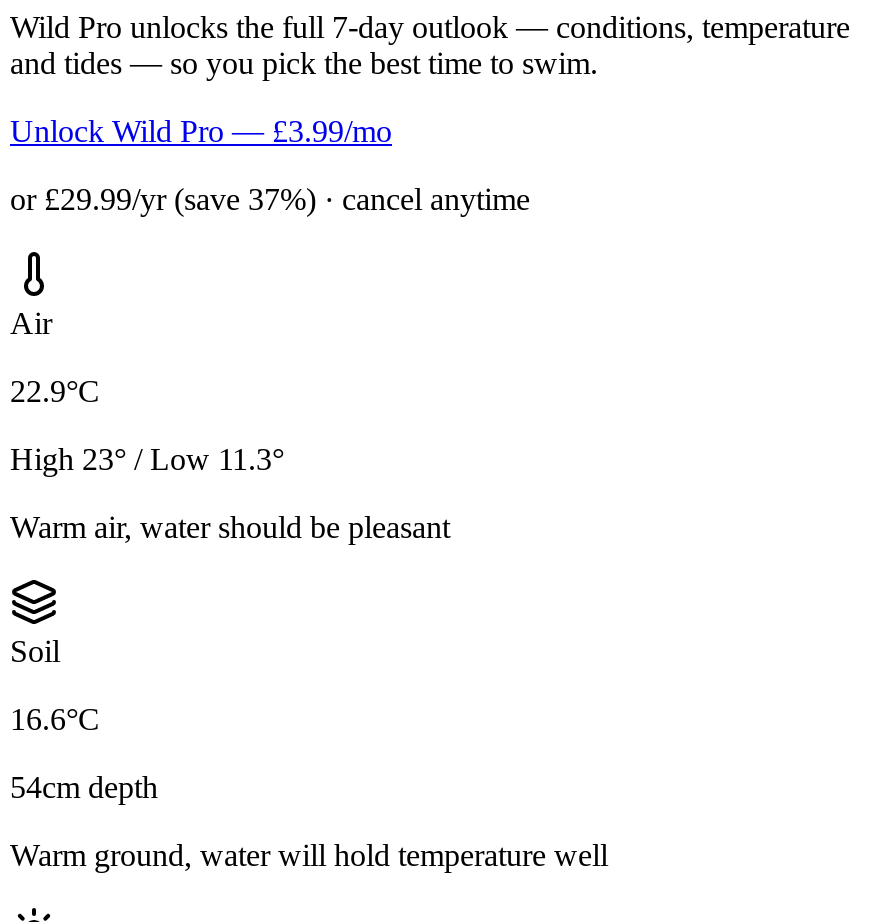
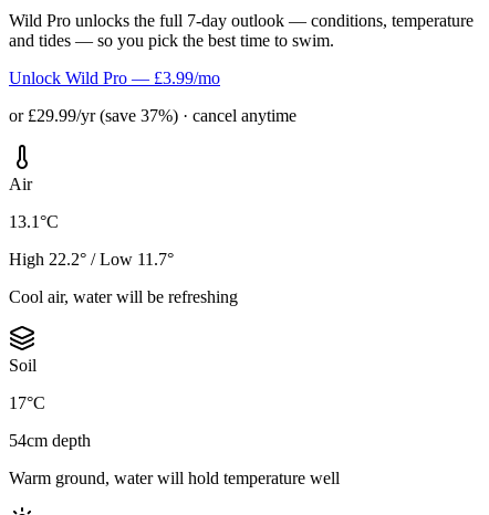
[10,374,100,408] 22.9°C -> [9,212,59,231] 13.1°C
[10,442,284,476] High 23° / Low 11.3° -> [9,250,174,268] High 22.2° / Low 11.7°
[10,510,450,544] Warm air, water should be pleasant -> [9,287,238,306] Cool air, water will be refreshing
[10,702,100,736] 16.6°C -> [9,393,45,412] 17°C

